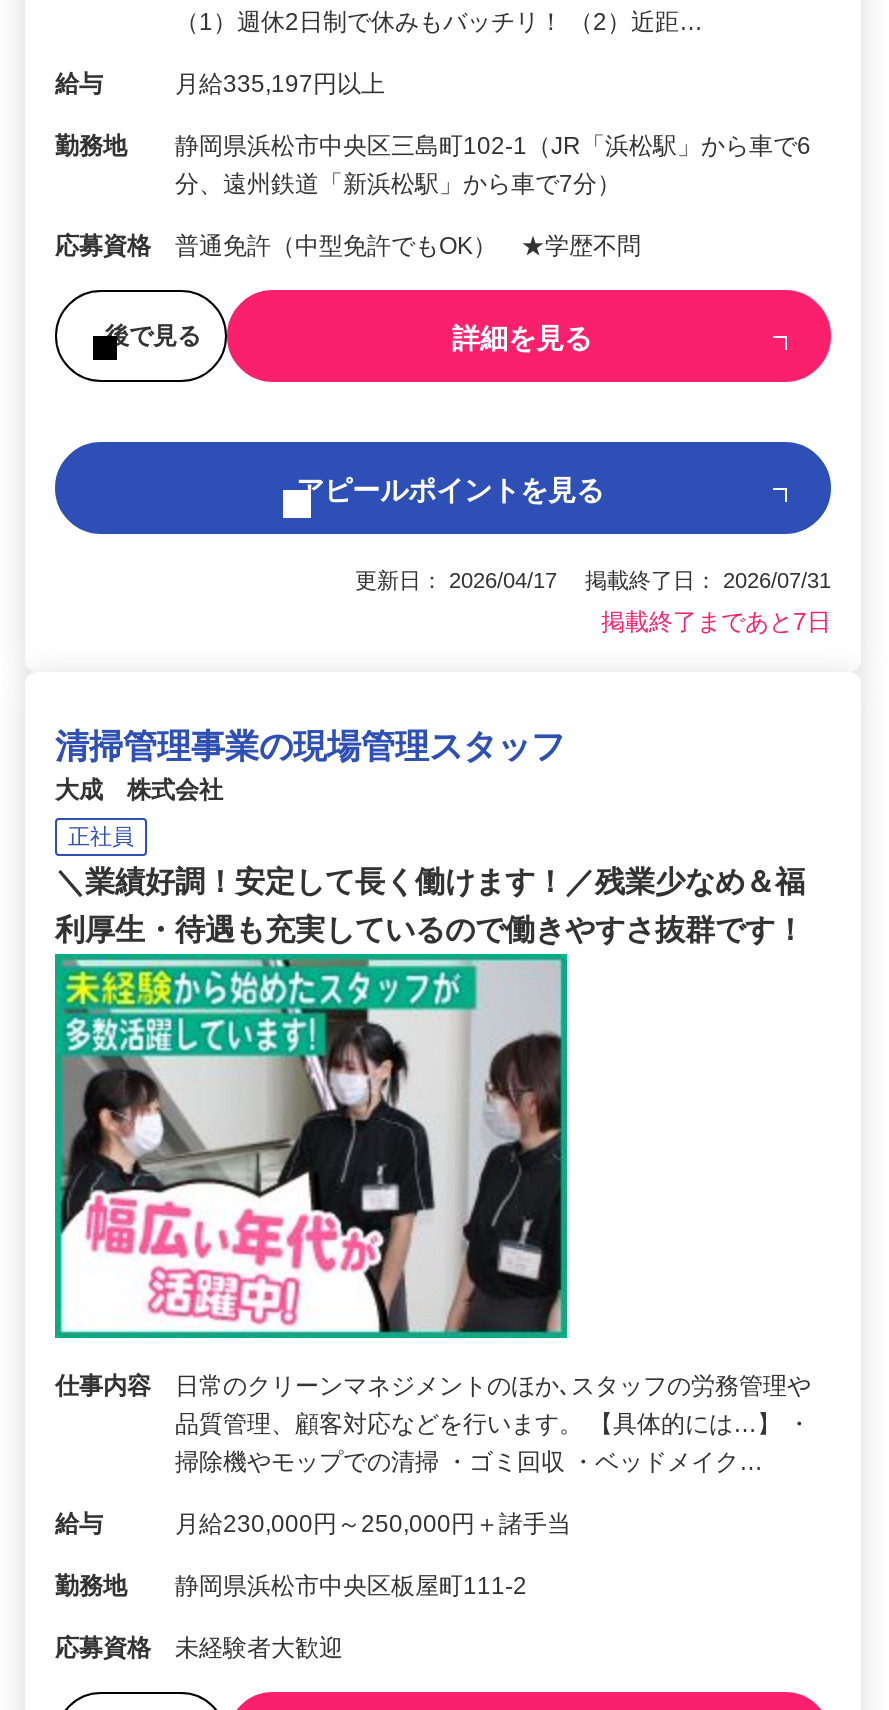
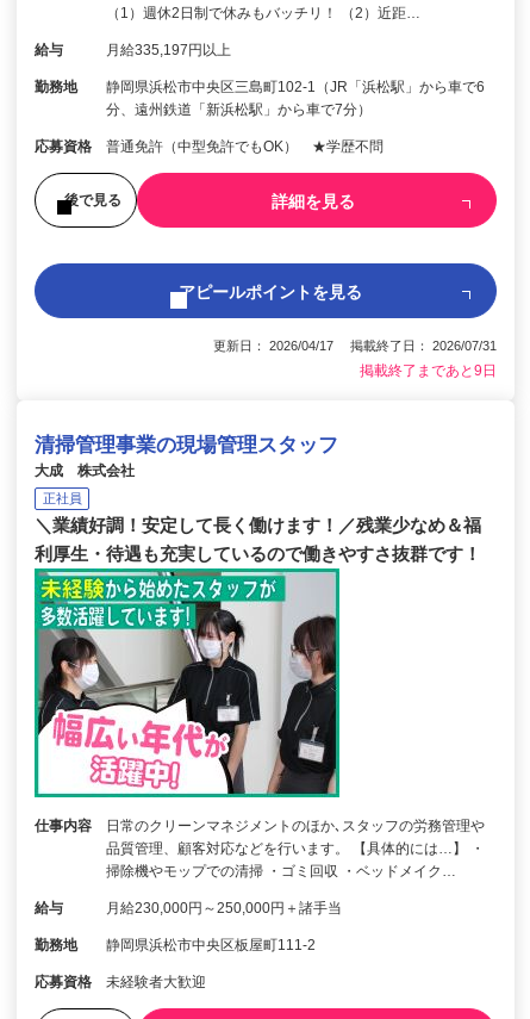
[601,609,831,637] 掲載終了まであと7日 -> [360,363,497,379] 掲載終了まであと9日

